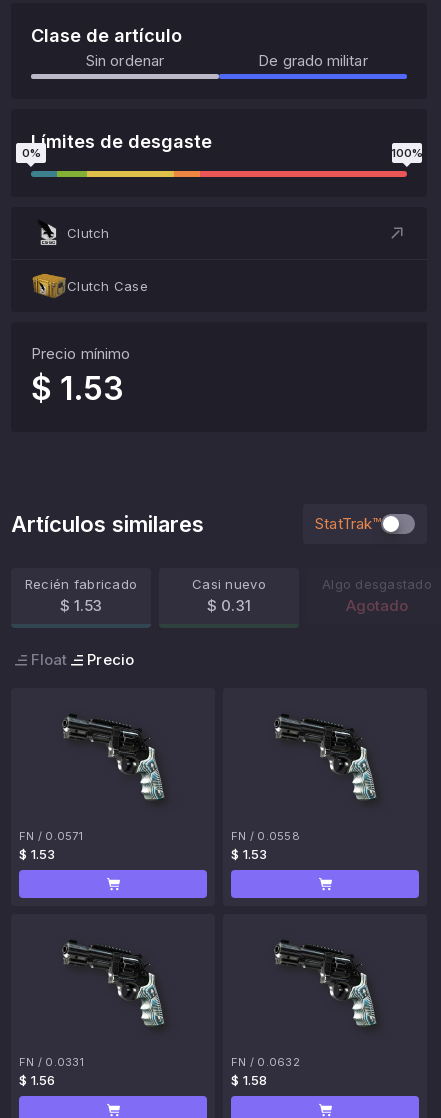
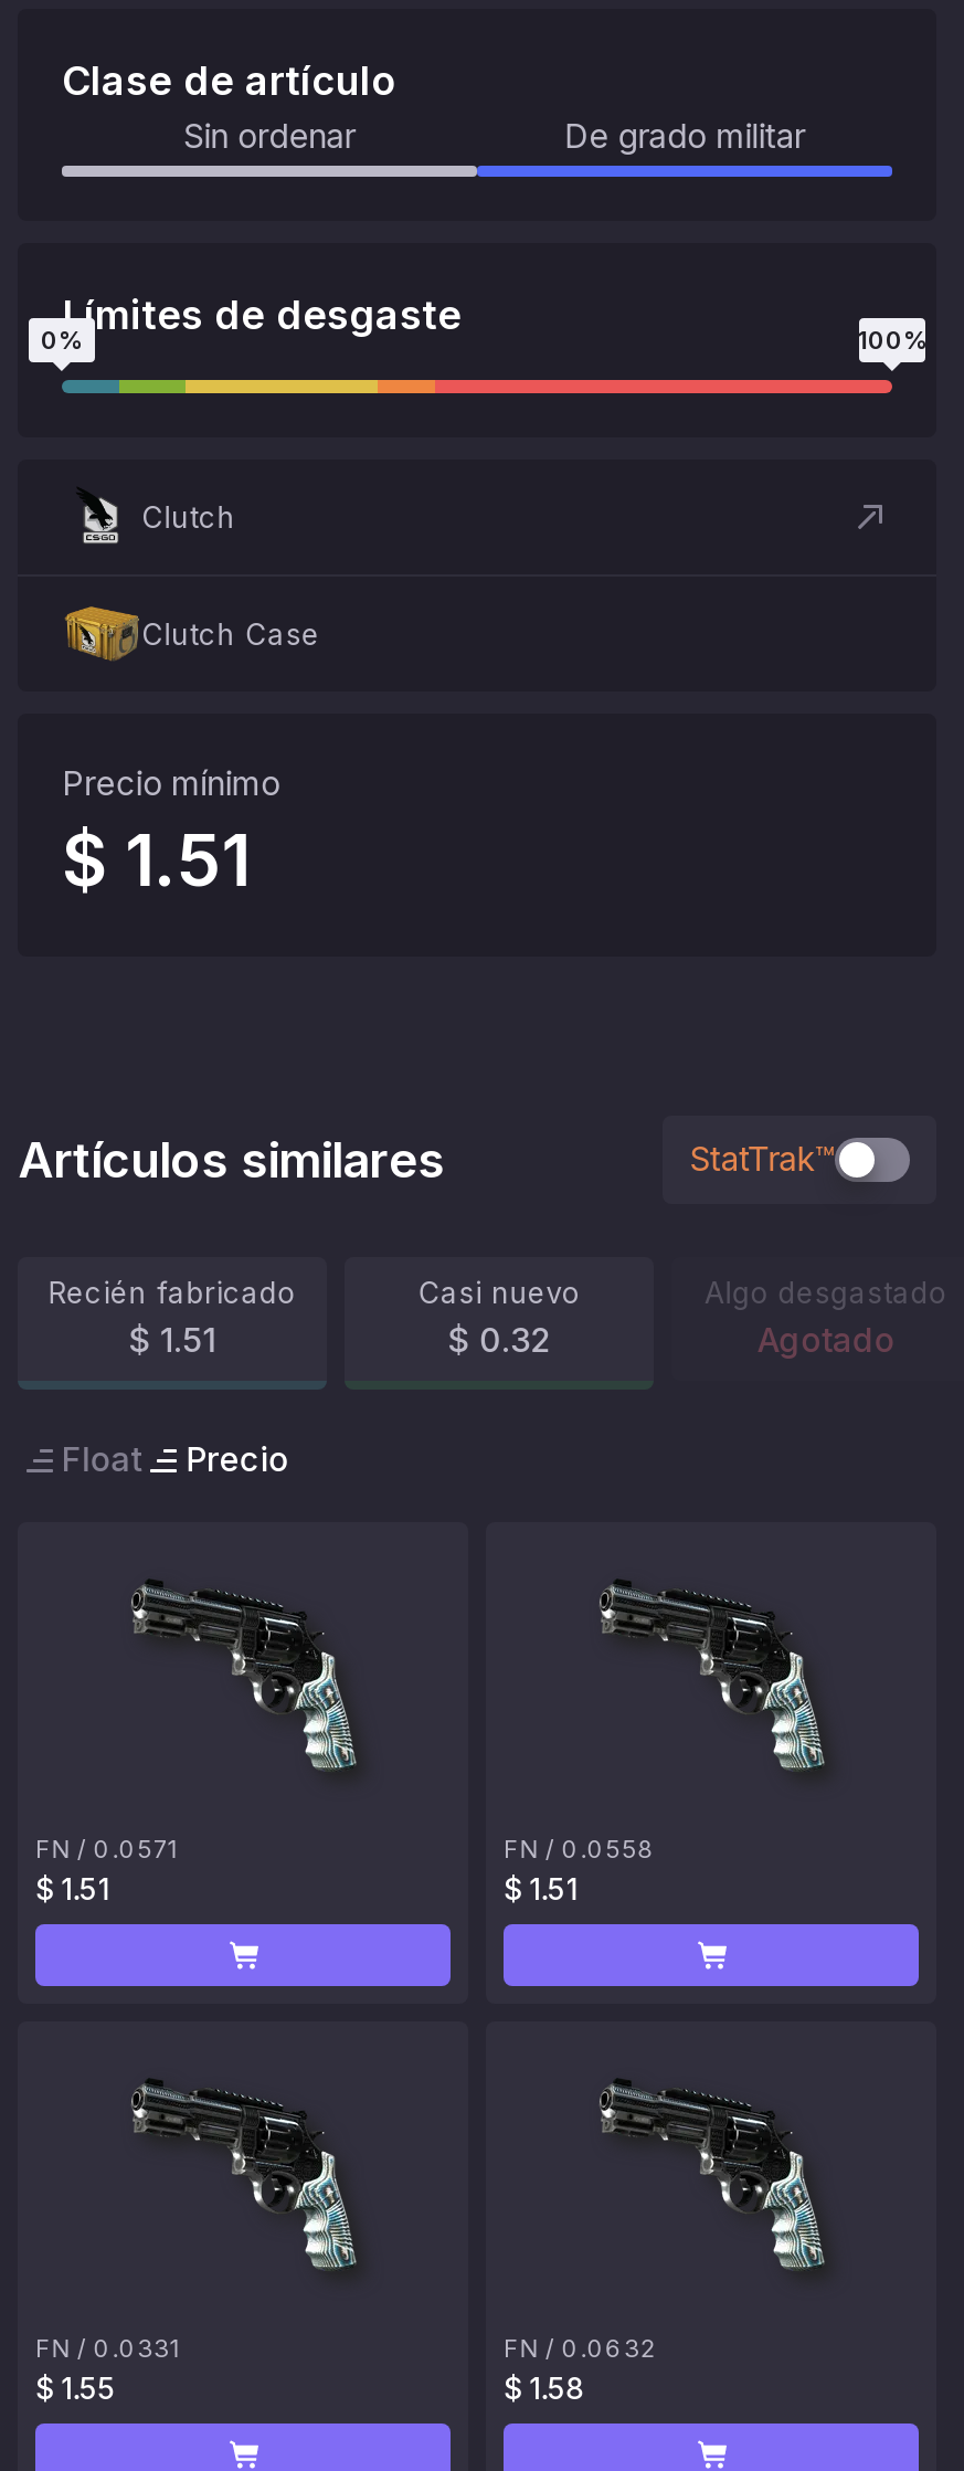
[31,369,124,408] $ 1.53 -> [62,817,250,904] $ 1.51
[60,596,102,615] $ 1.53 -> [129,1319,216,1361] $ 1.51
[207,596,251,615] $ 0.31 -> [448,1319,550,1361] $ 0.32
[19,846,56,862] $ 1.53 -> [35,1871,110,1907] $ 1.51
[231,846,268,862] $ 1.53 -> [504,1871,578,1907] $ 1.51
[19,1072,56,1088] $ 1.56 -> [35,2370,116,2406] $ 1.55

